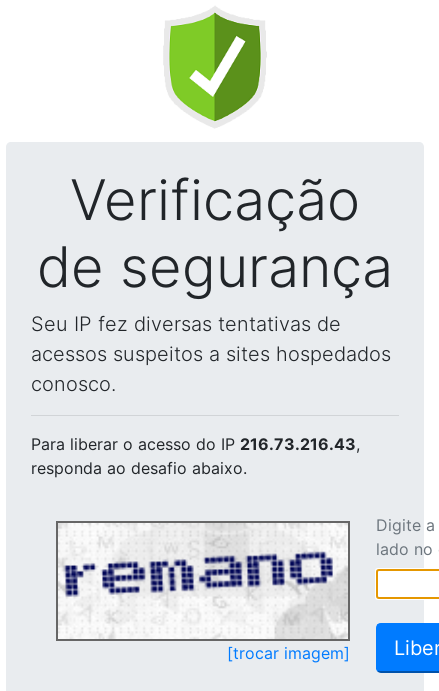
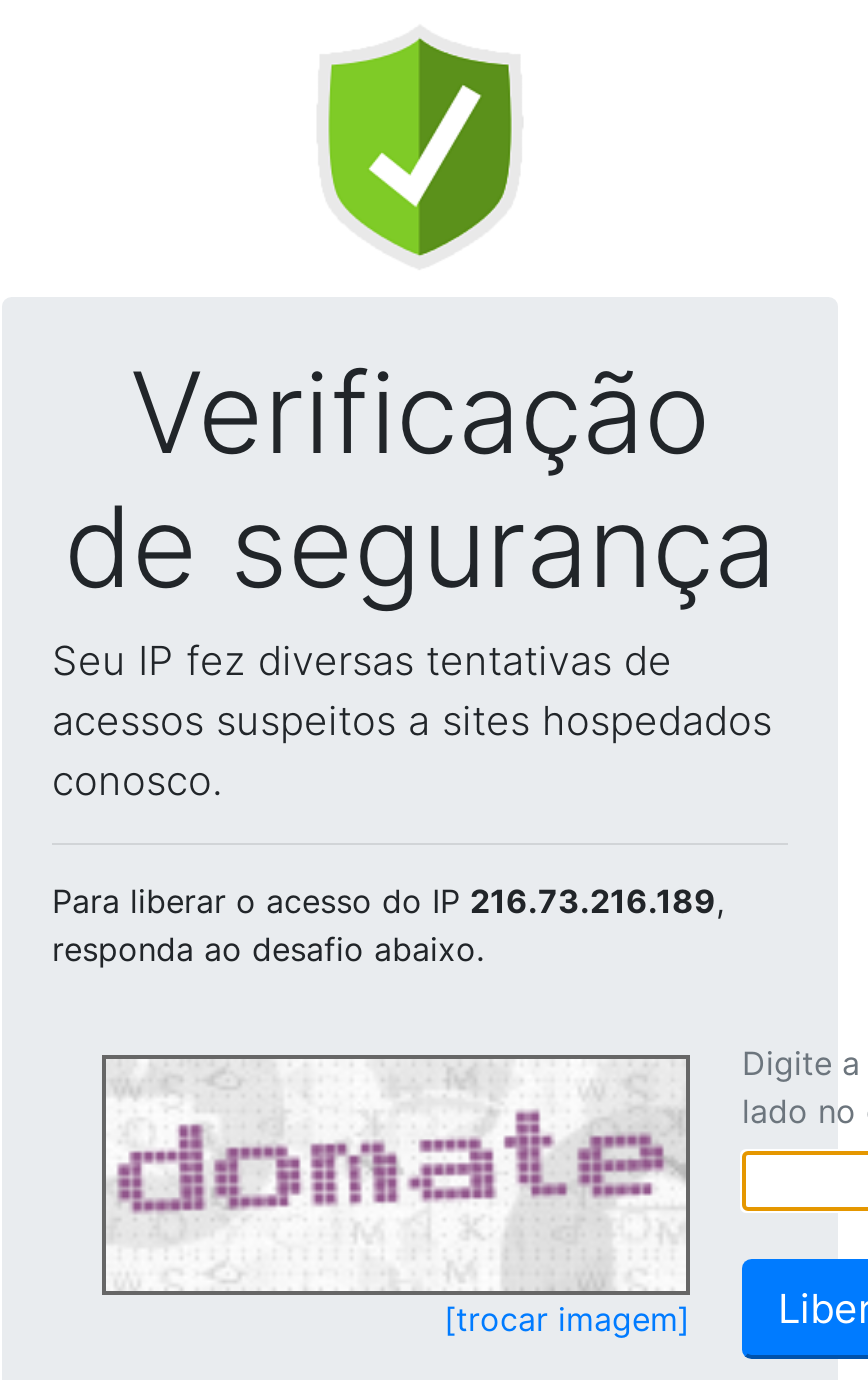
[31,434,360,454] Para liberar o acesso do IP 216.73.216.43, -> [52,881,724,921] Para liberar o acesso do IP 216.73.216.189,
[63,547,347,623] [image] -> [114,1069,682,1287] [image]

